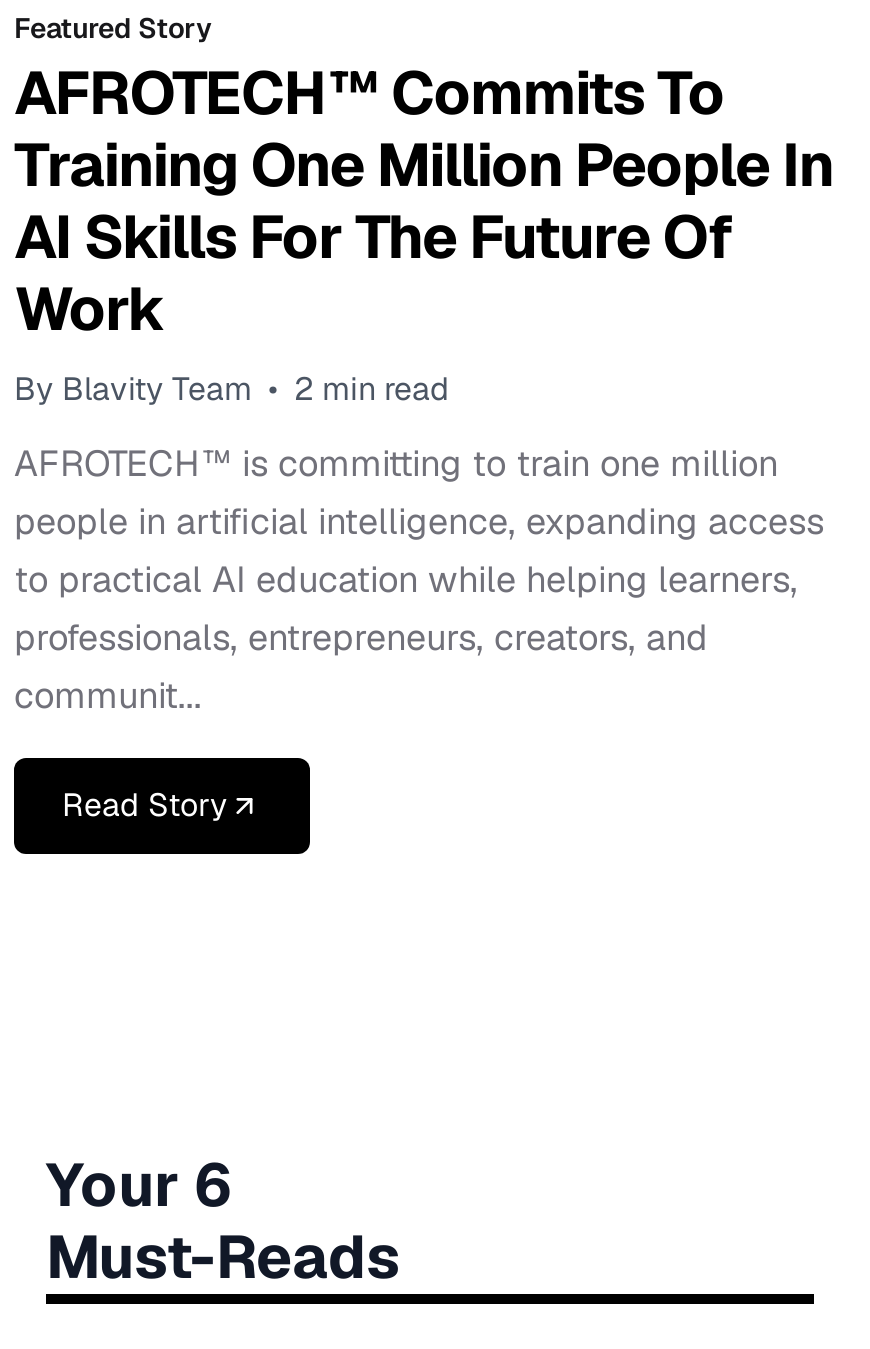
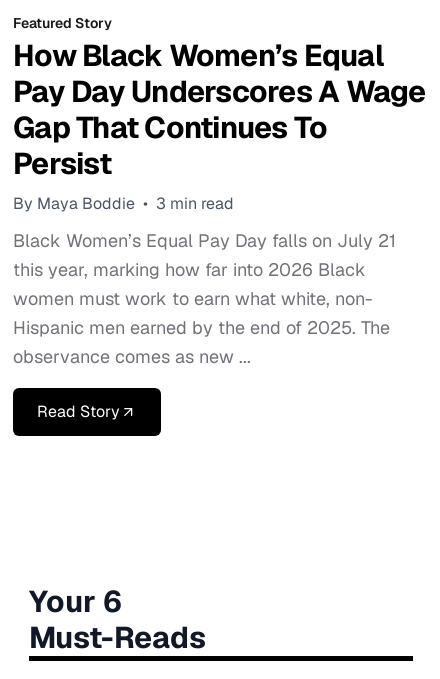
[14,55,833,411] AFROTECH™ Commits To | Training One Million People In | AI Skills For The Future Of | Work | By Blavity Team • 2 min read -> [13,36,425,214] How Black Women’s Equal | Pay Day Underscores A Wage | Gap That Continues To | Persist | By Maya Boddie • 3 min read
[14,441,824,719] AFROTECH™ is committing to train one million | people in artificial intelligence, expanding access | to practical AI education while helping learners, | professionals, entrepreneurs, creators, and | communit... -> [13,229,396,368] Black Women’s Equal Pay Day falls on July 21 | this year, marking how far into 2026 Black | women must work to earn what white, non- | Hispanic men earned by the end of 2025. The | observance comes as new ...

